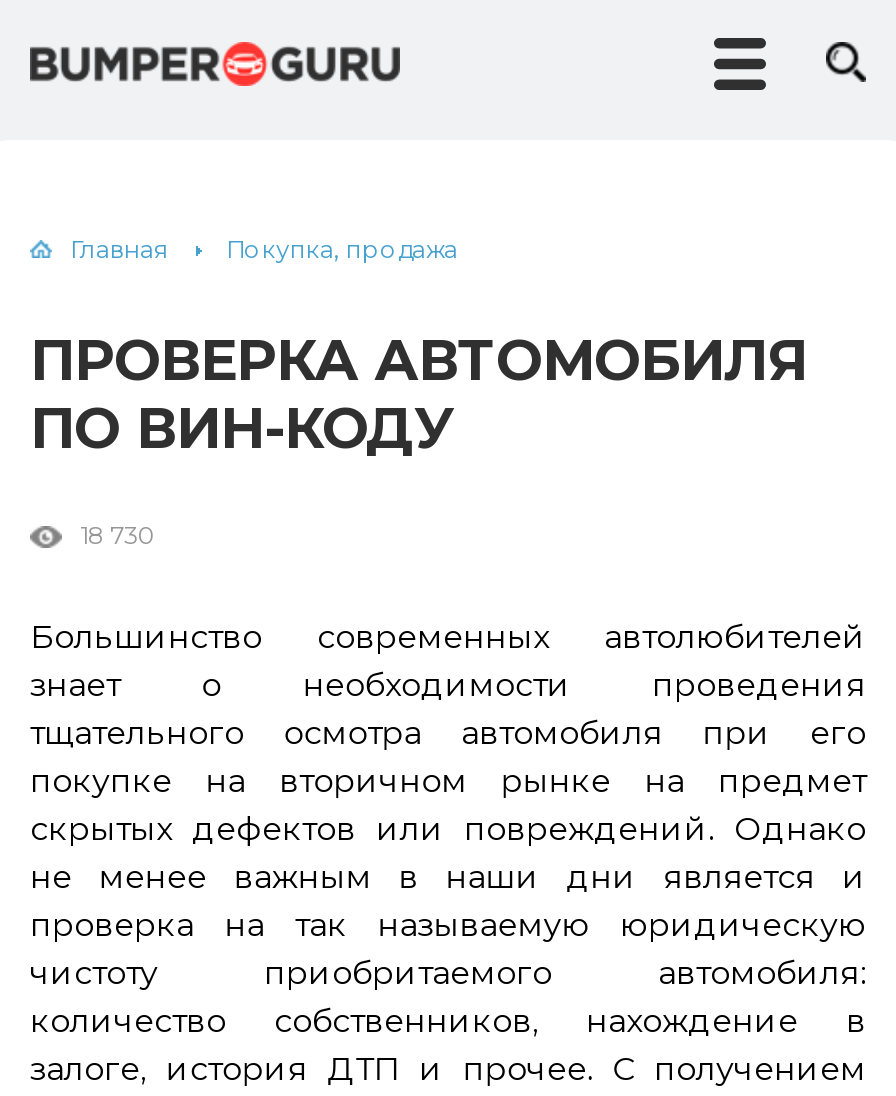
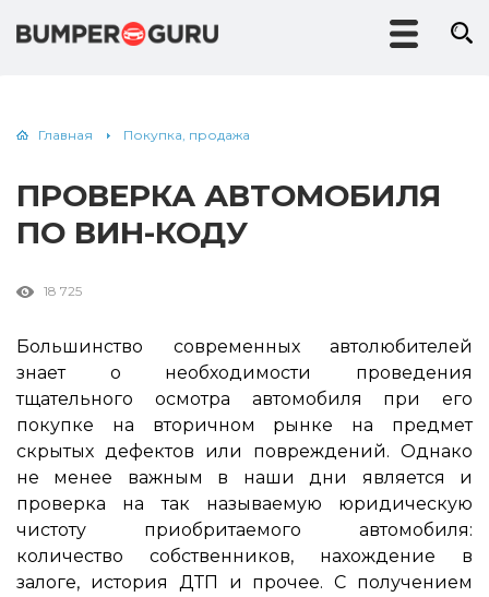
[80,520,156,550] 18 730 -> [44,283,82,299] 18 725

